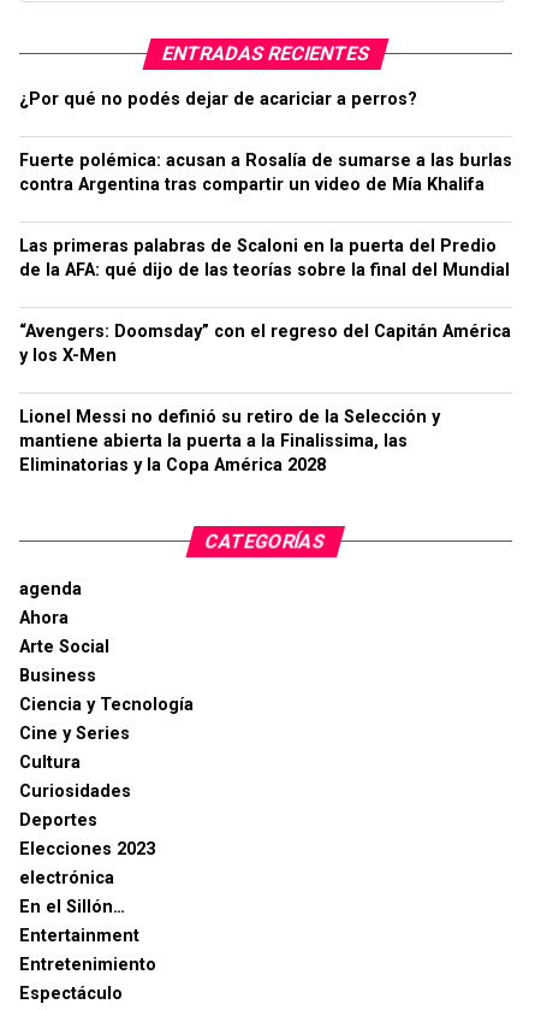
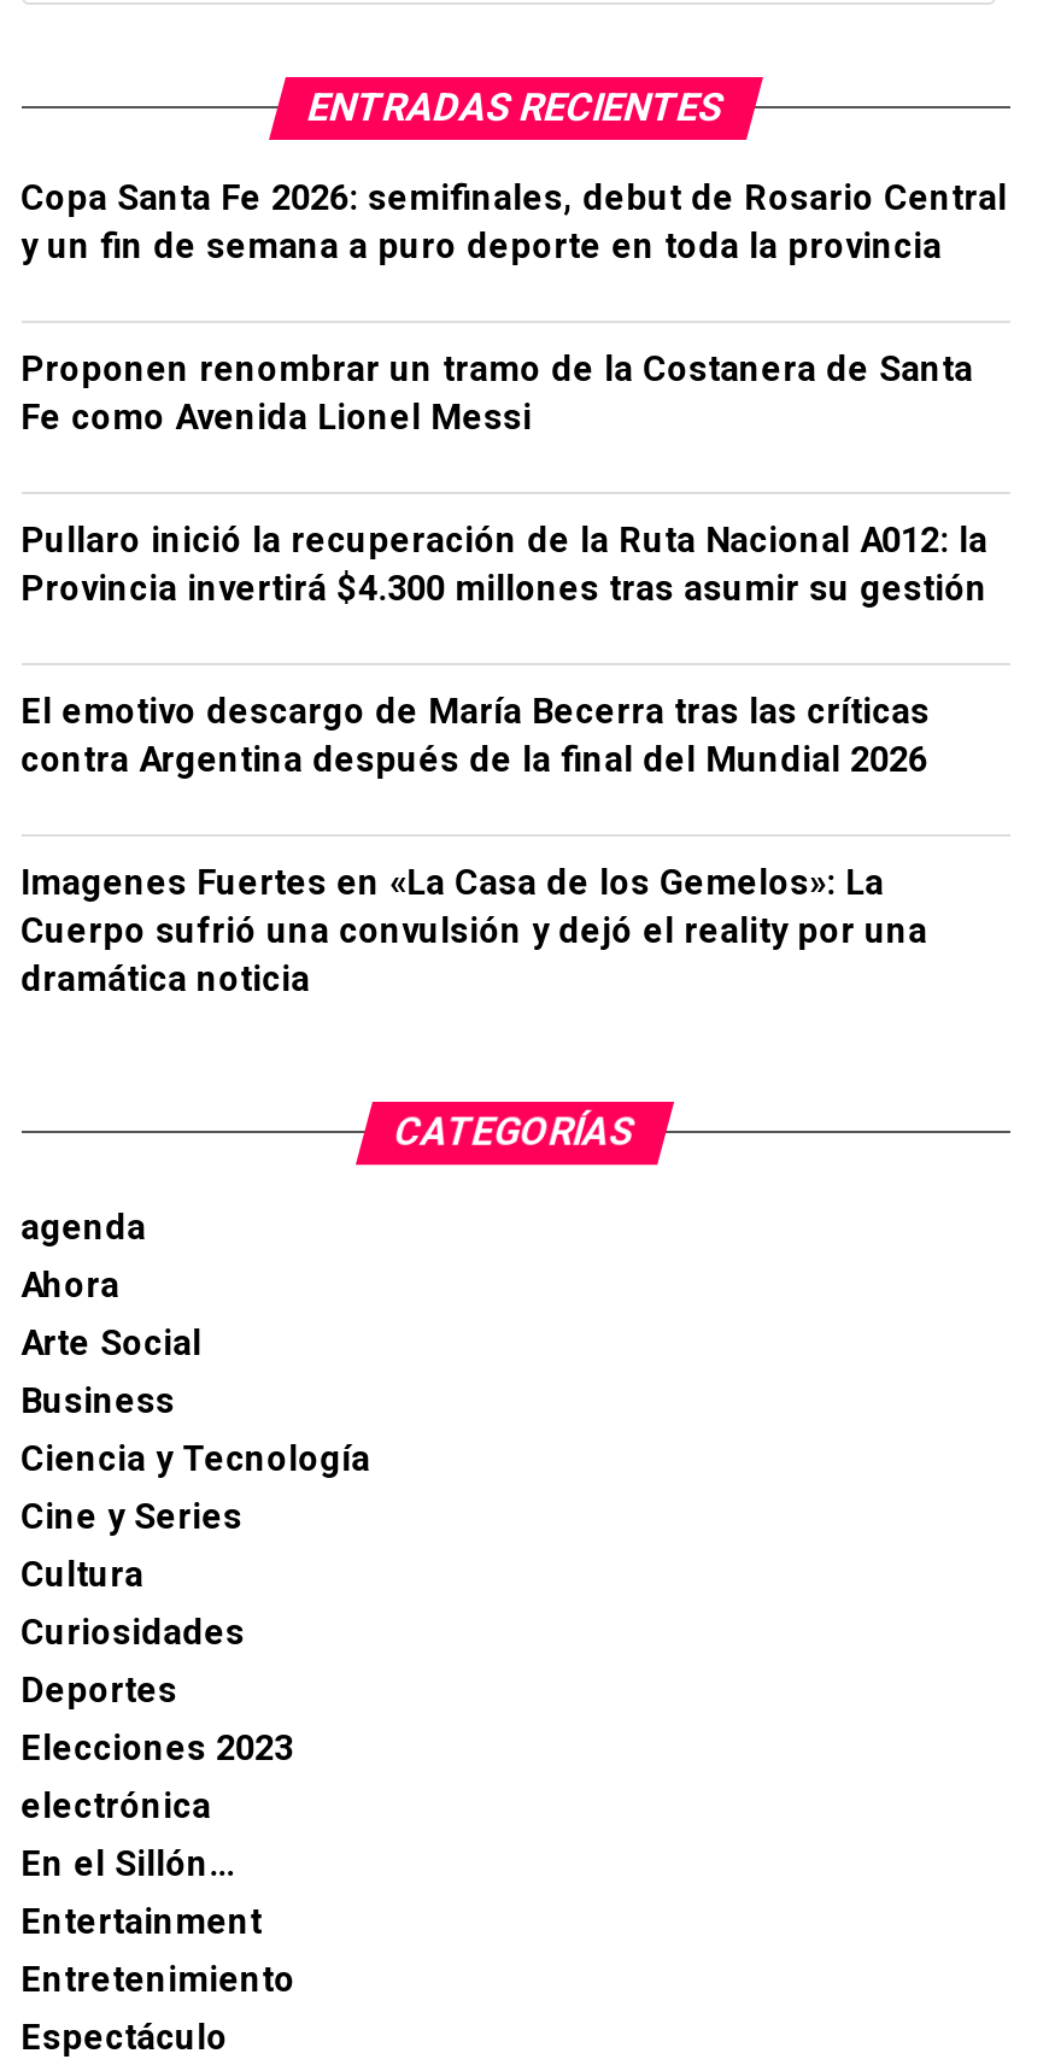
[19,89,417,110] ¿Por qué no podés dejar de acariciar a perros? -> [21,178,1007,268] Copa Santa Fe 2026: semifinales, debut de Rosario Central | y un fin de semana a puro deporte en toda la provincia
[19,150,512,195] Fuerte polémica: acusan a Rosalía de sumarse a las burlas | contra Argentina tras compartir un video de Mía Khalifa -> [21,350,973,439] Proponen renombrar un tramo de la Costanera de Santa | Fe como Avenida Lionel Messi
[19,236,509,280] Las primeras palabras de Scaloni en la puerta del Predio | de la AFA: qué dijo de las teorías sobre la final del Mundial -> [21,521,988,610] Pullaro inició la recuperación de la Ruta Nacional A012: la | Provincia invertirá $4.300 millones tras asumir su gestión
[19,321,511,366] “Avengers: Doomsday” con el regreso del Capitán América | y los X-Men -> [21,692,930,781] El emotivo descargo de María Becerra tras las críticas | contra Argentina después de la final del Mundial 2026
[19,407,440,476] Lionel Messi no definió su retiro de la Selección y | mantiene abierta la puerta a la Finalissima, las | Eliminatorias y la Copa América 2028 -> [21,863,928,1001] Imagenes Fuertes en «La Casa de los Gemelos»: La | Cuerpo sufrió una convulsión y dejó el reality por una | dramática noticia

